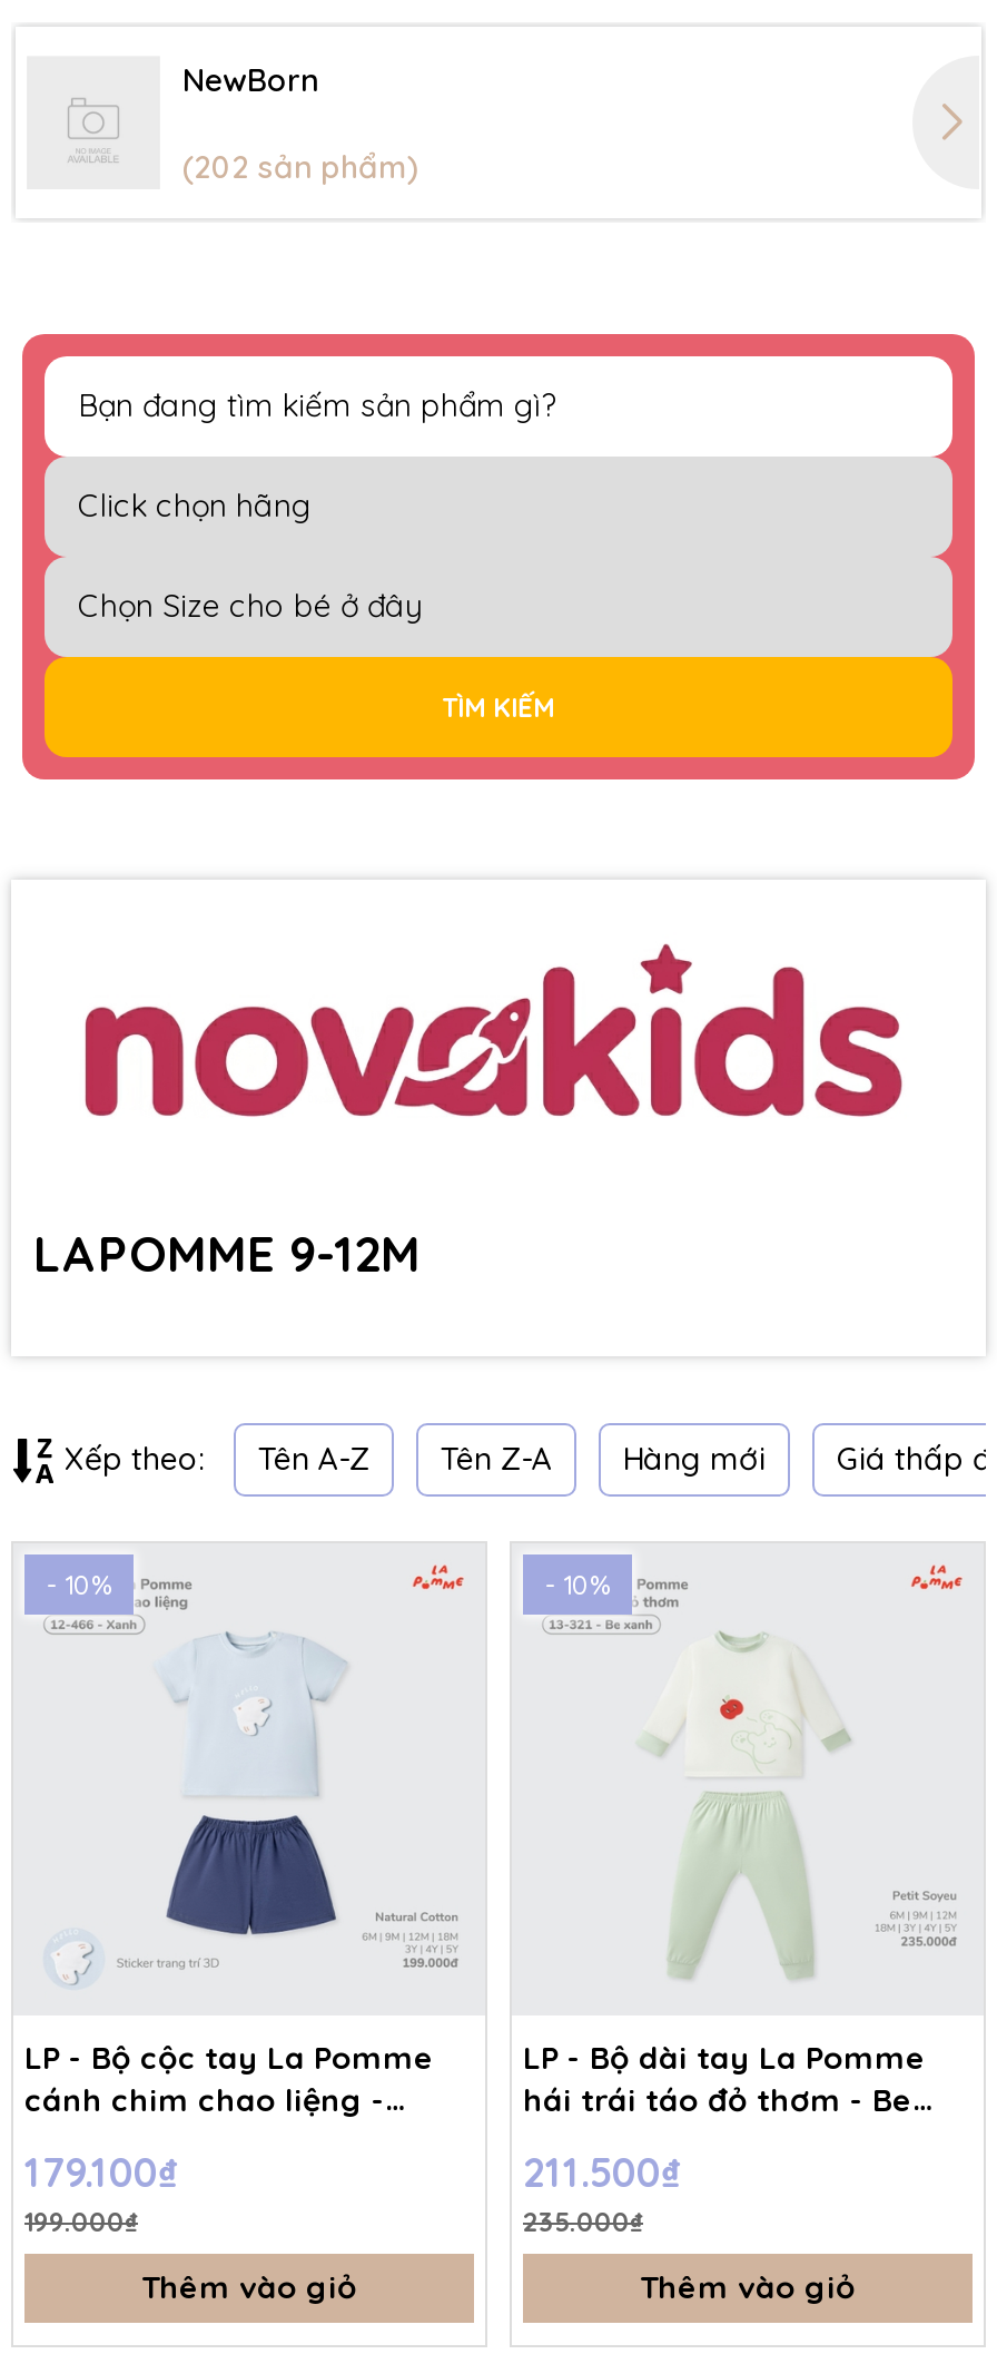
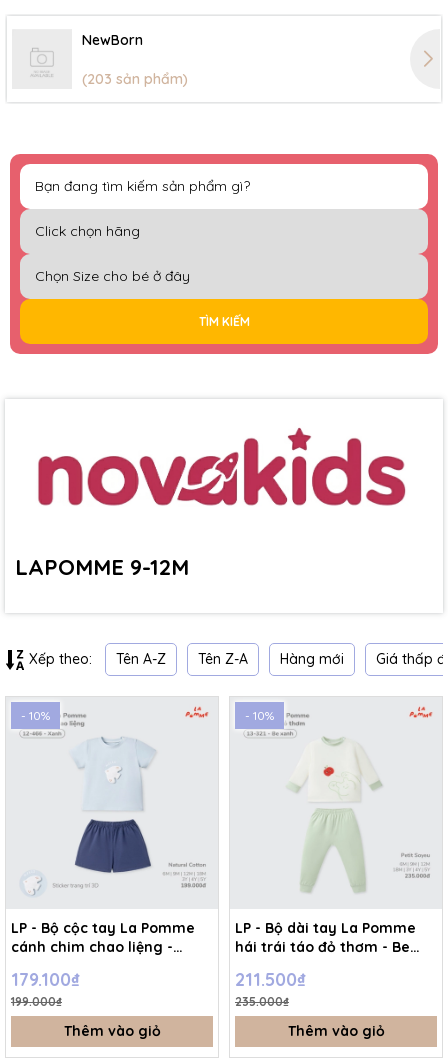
[182,147,418,188] (202 sản phẩm) -> [82,70,188,88] (203 sản phẩm)

